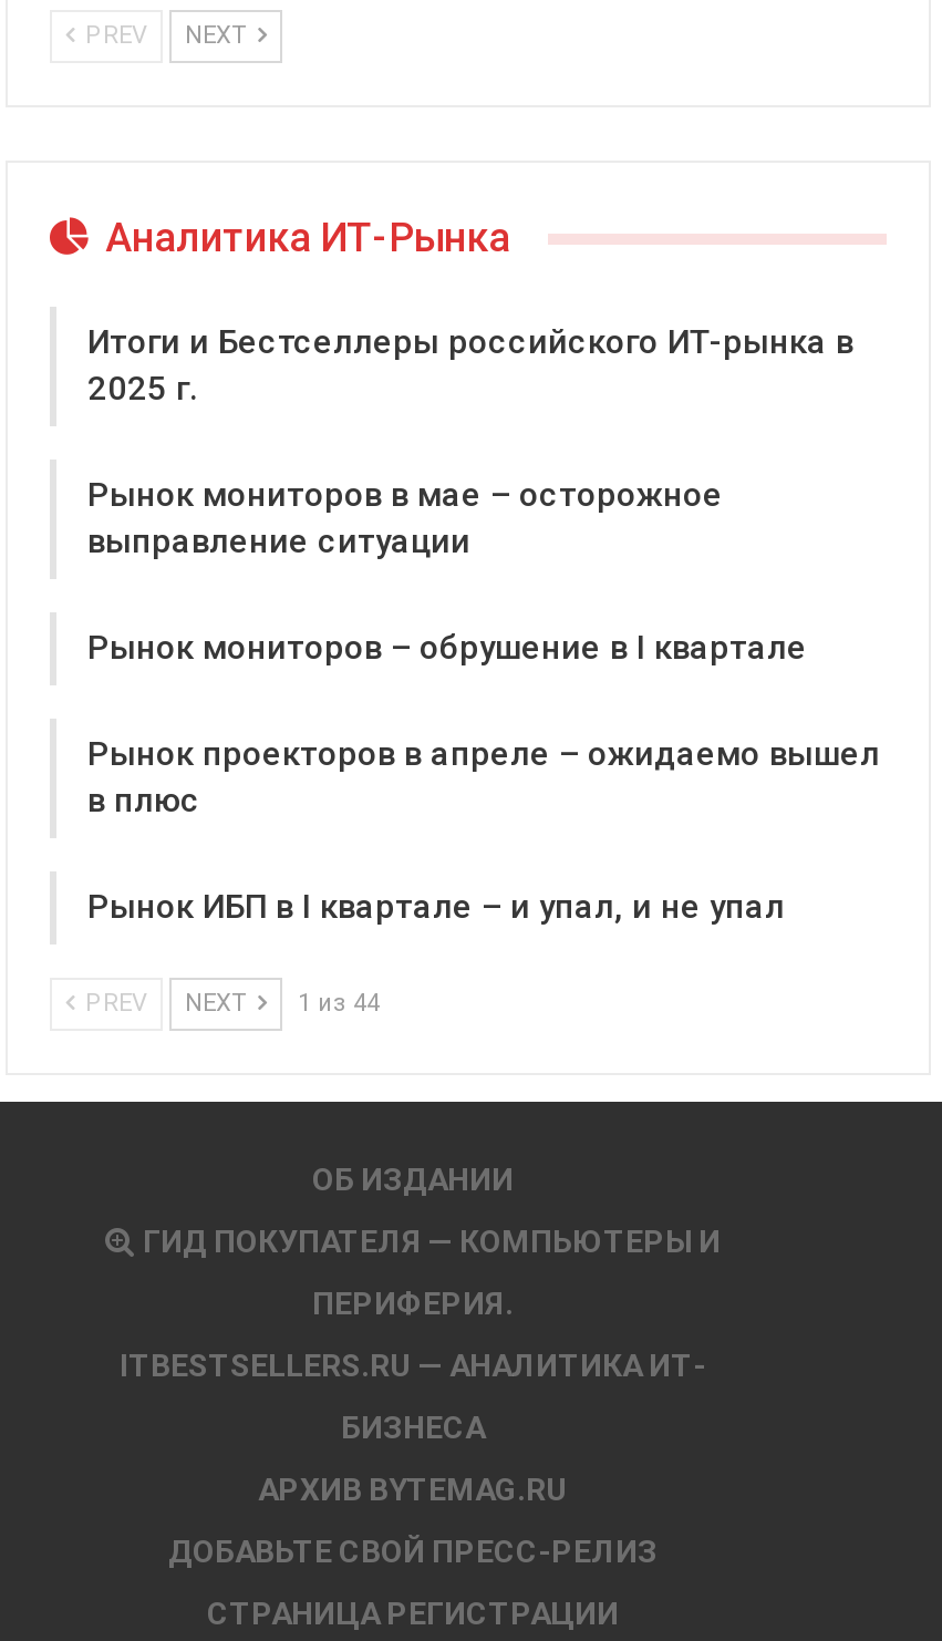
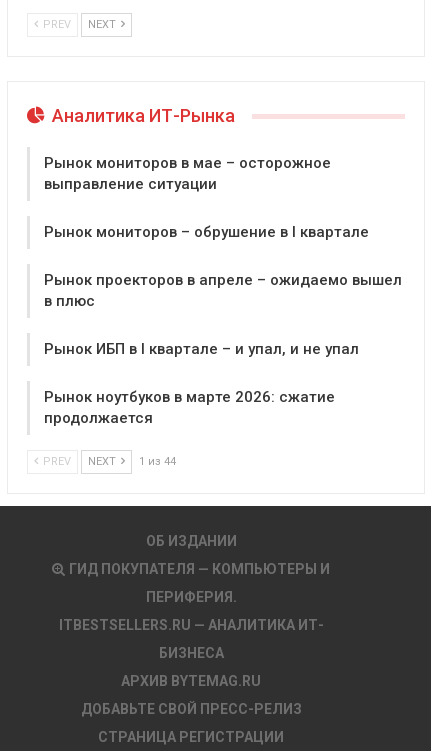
[87,322,853,408] Итоги и Бестселлеры российского ИТ-рынка в | 2025 г. -> none
moved [87,475,880,927] -> [44,154,402,358]: Рынок мониторов в мае – осторожное | выправление ситуации | Рынок мониторов – обрушение в I квартале | Рынок проекторов в апреле – ожидаемо вышел | в плюс | Рынок ИБП в I квартале – и упал, и не упал
none -> [44,388,335,427] Рынок ноутбуков в марте 2026: сжатие | продолжается

